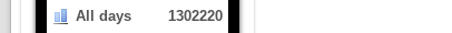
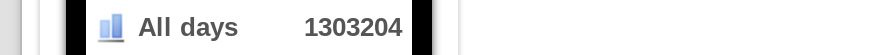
[168,8,223,24] 1302220 -> [304,12,402,42] 1303204

